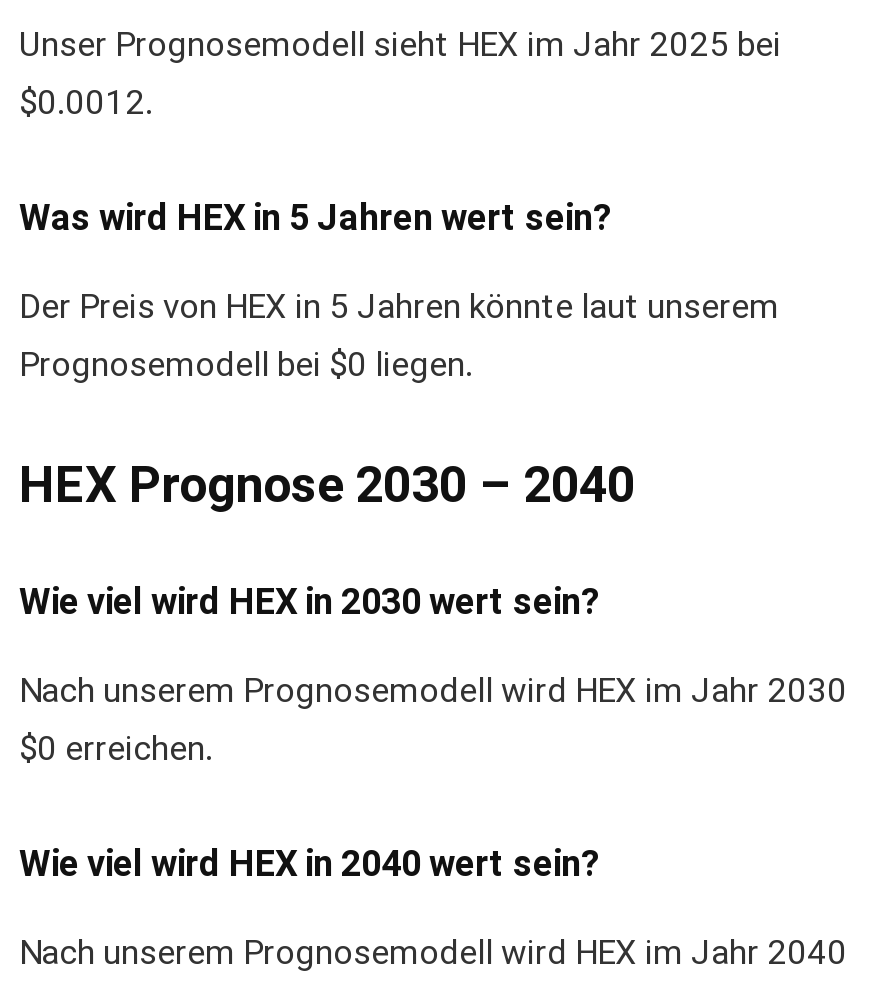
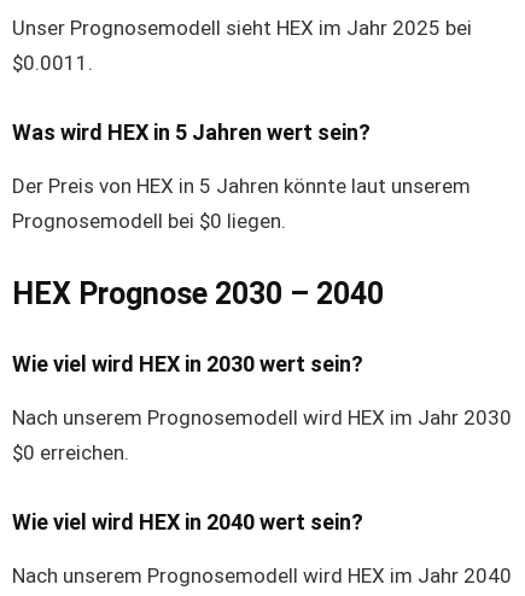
[19,82,153,122] $0.0012. -> [12,51,93,75] $0.0011.

